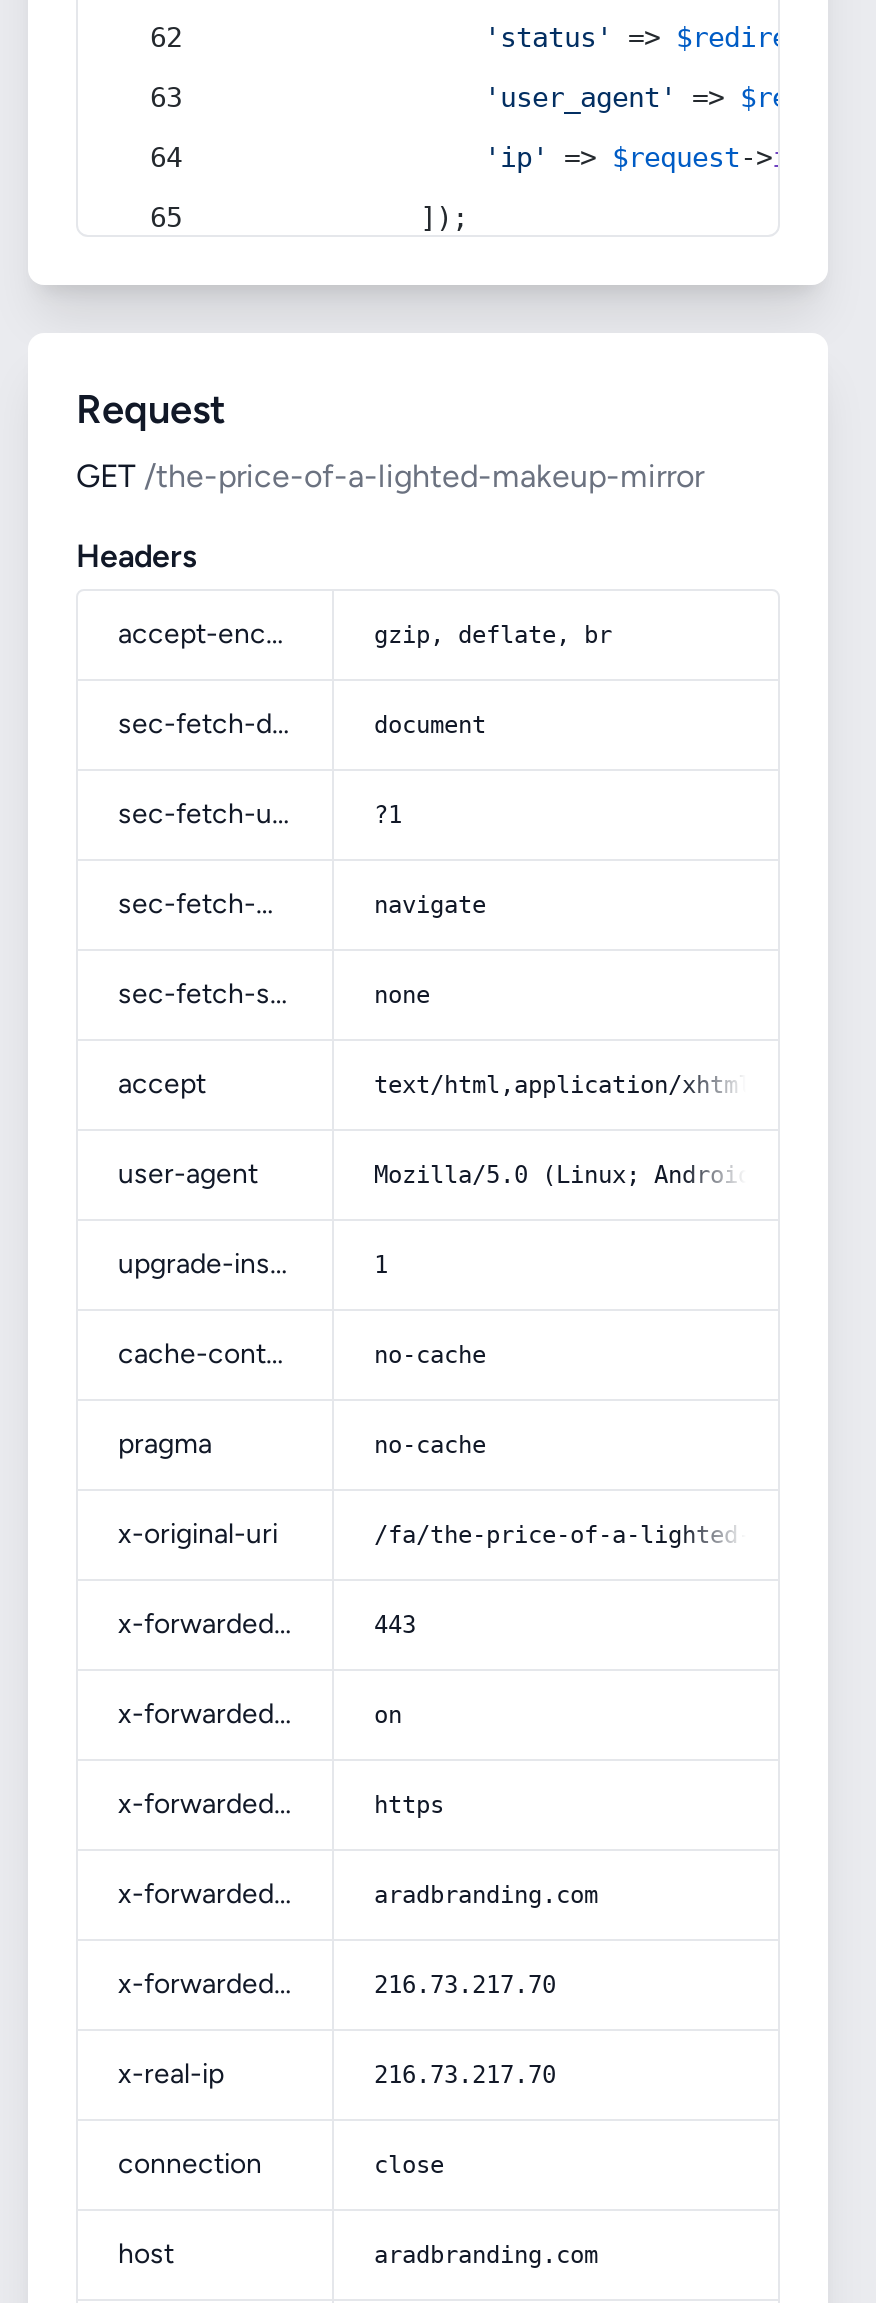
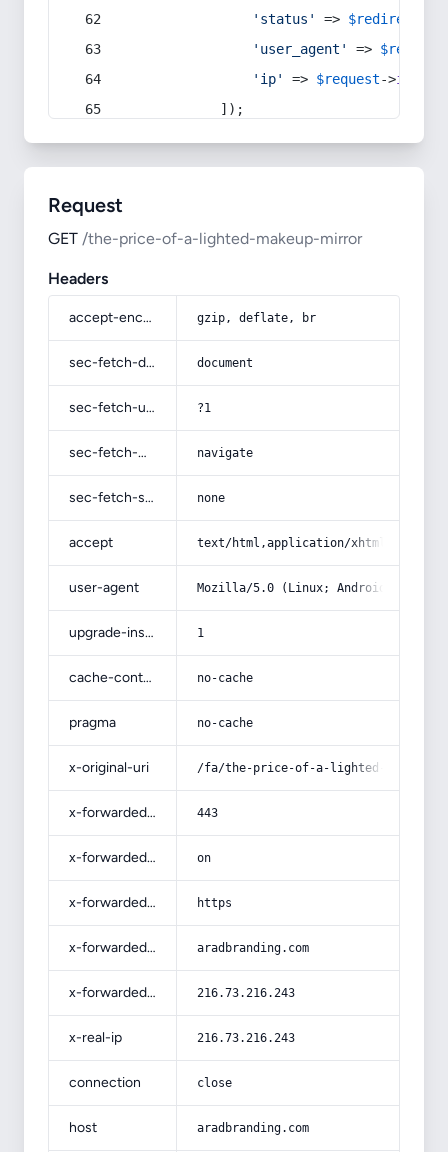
[374,1971,556,1999] 216.73.217.70 -> [197,986,295,1000] 216.73.216.243
[374,2061,556,2089] 216.73.217.70 -> [197,1031,295,1045] 216.73.216.243

